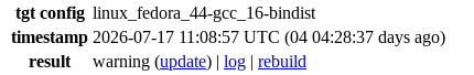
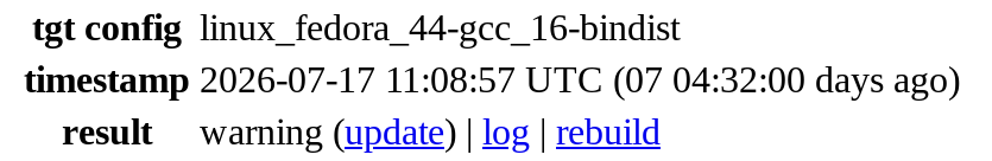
[11,28,445,46] timestamp 2026-07-17 11:08:57 UTC (04 04:28:37 days ago) -> [24,59,960,99] timestamp 2026-07-17 11:08:57 UTC (07 04:32:00 days ago)

